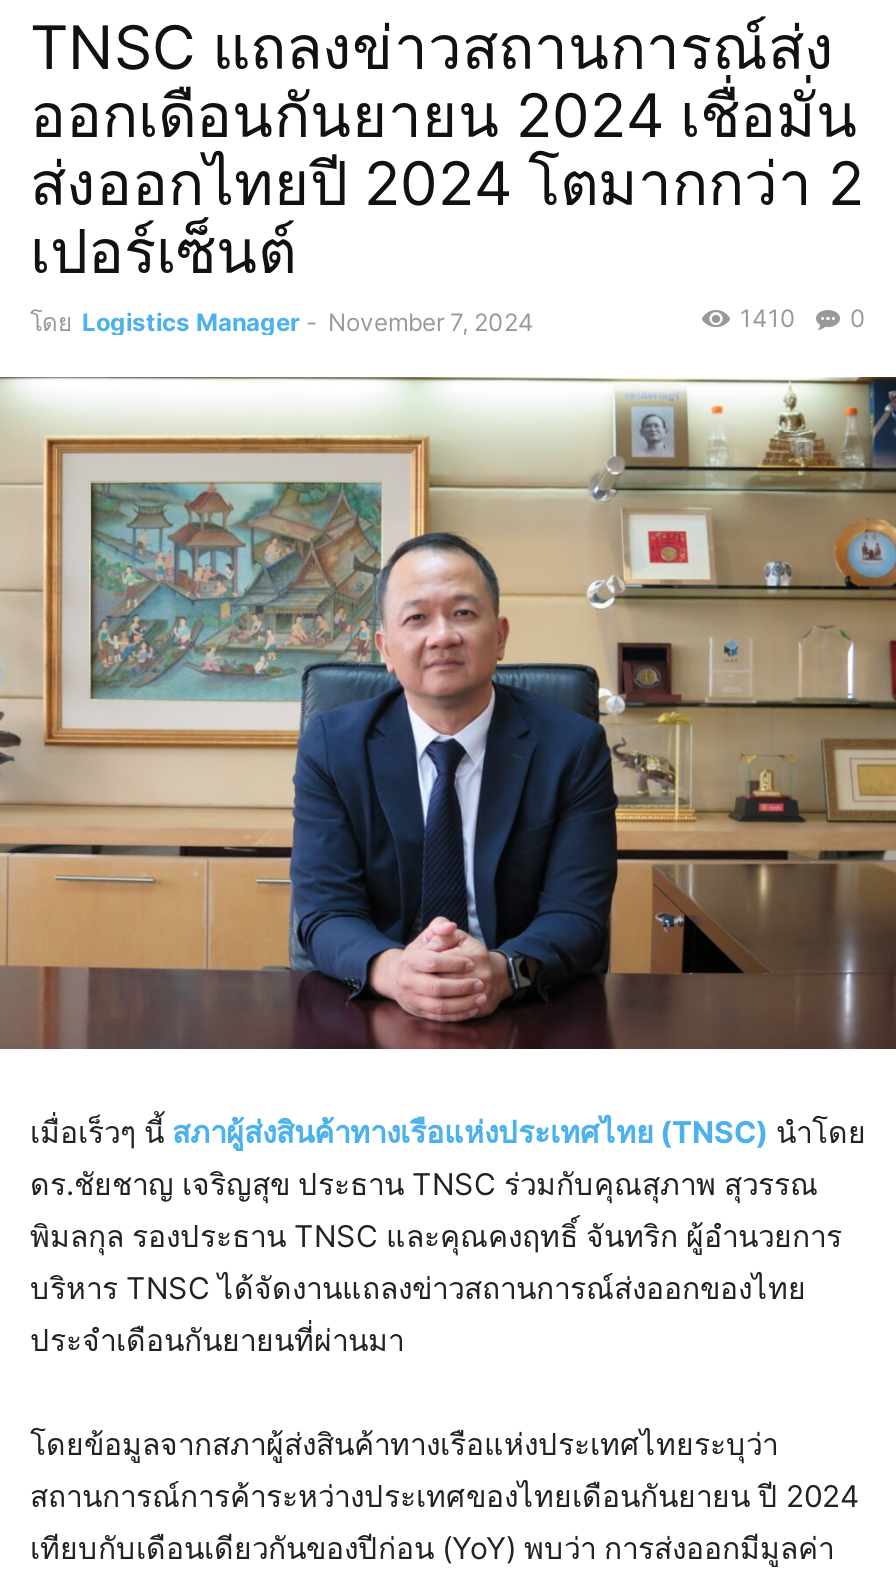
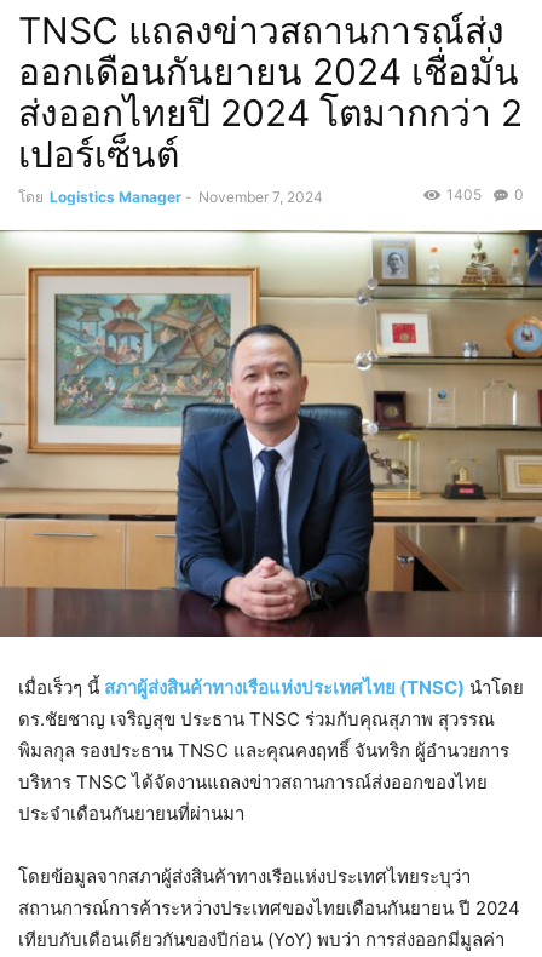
[740,303,866,333] 1410 0 -> [446,185,524,204] 1405 0

